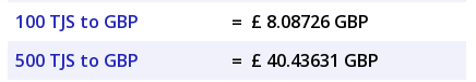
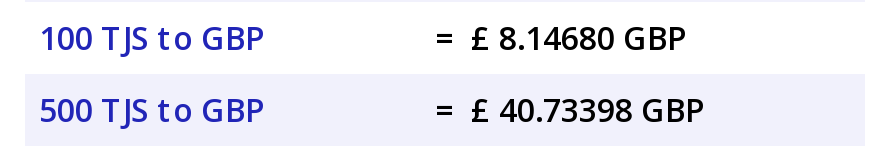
[231,10,369,33] = £ 8.08726 GBP -> [435,16,687,60] = £ 8.14680 GBP
[231,49,379,72] = £ 40.43631 GBP -> [435,88,705,132] = £ 40.73398 GBP

